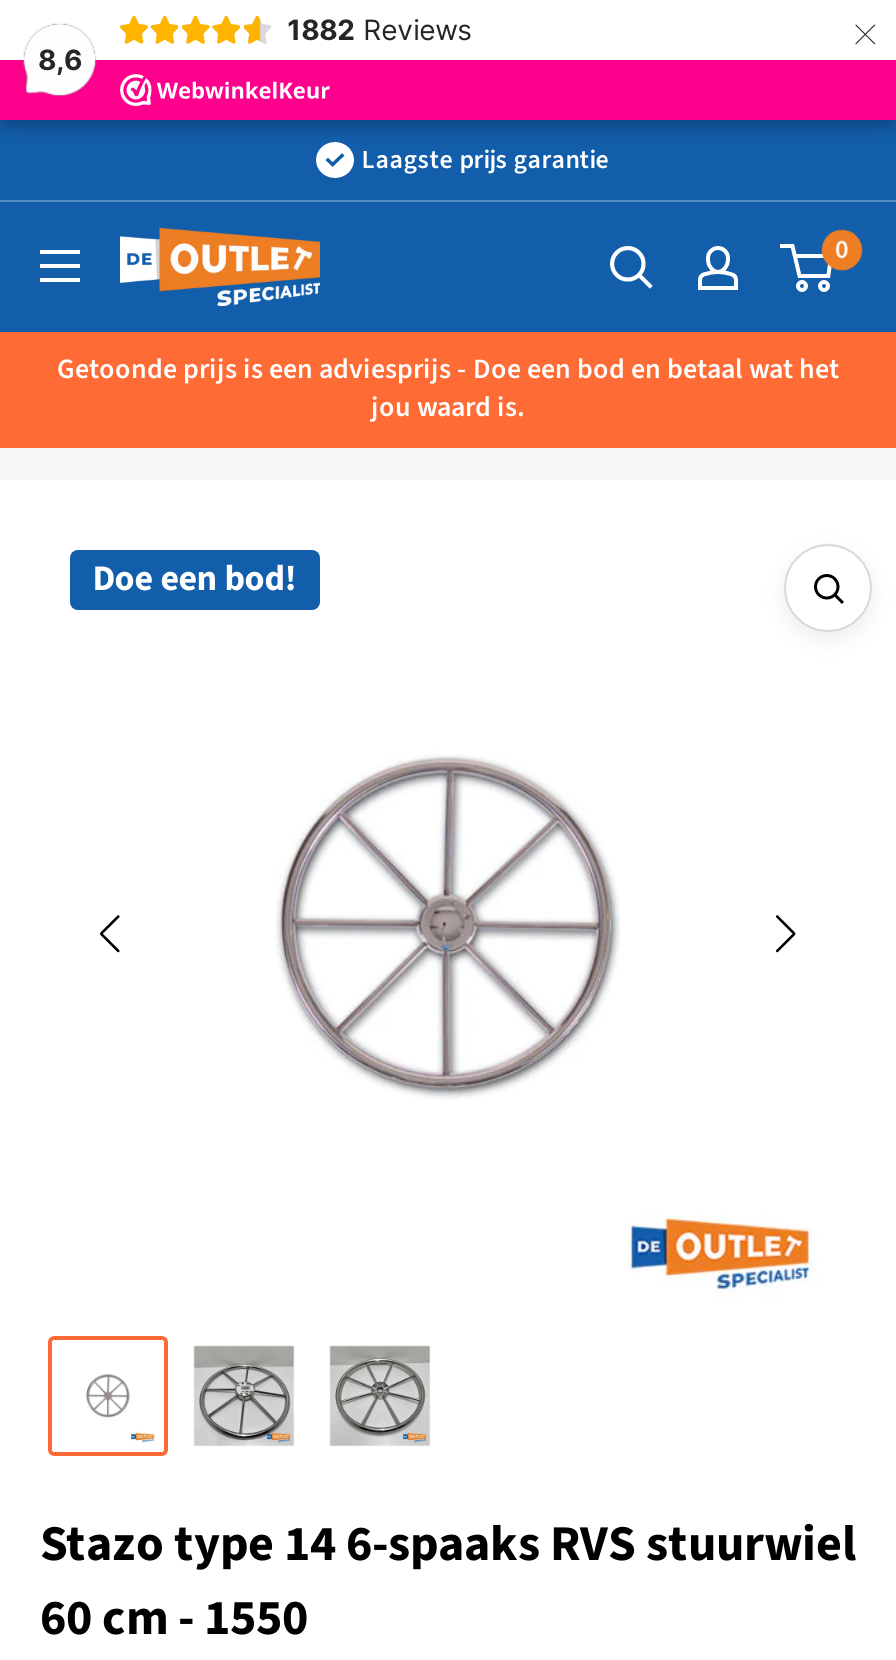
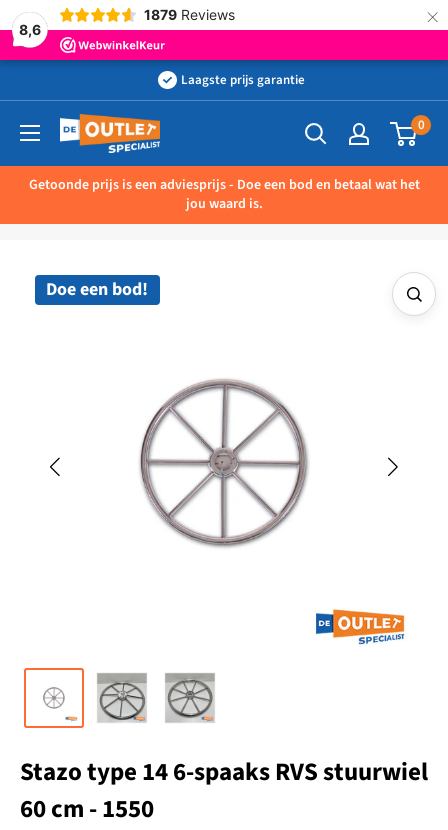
[287,12,471,46] 1882 Reviews -> [144,6,235,23] 1879 Reviews

